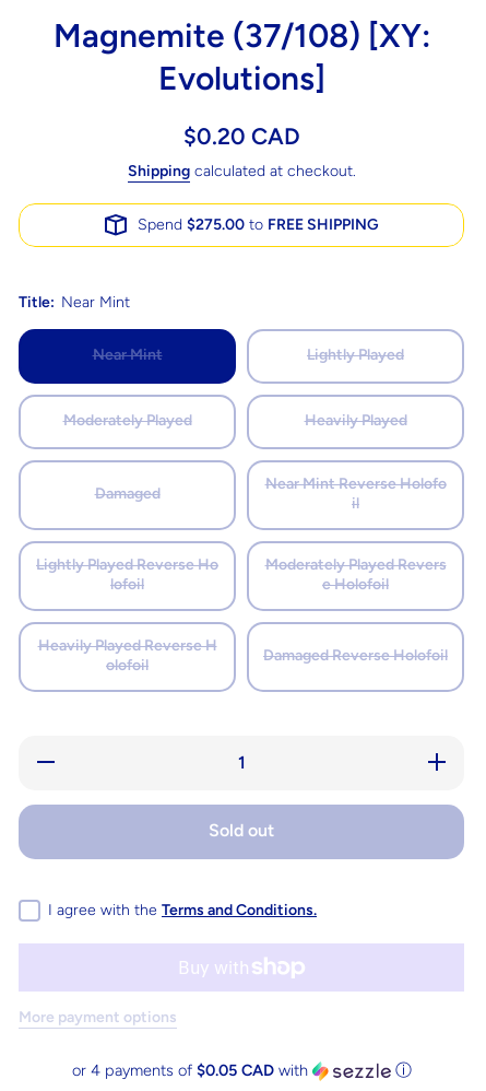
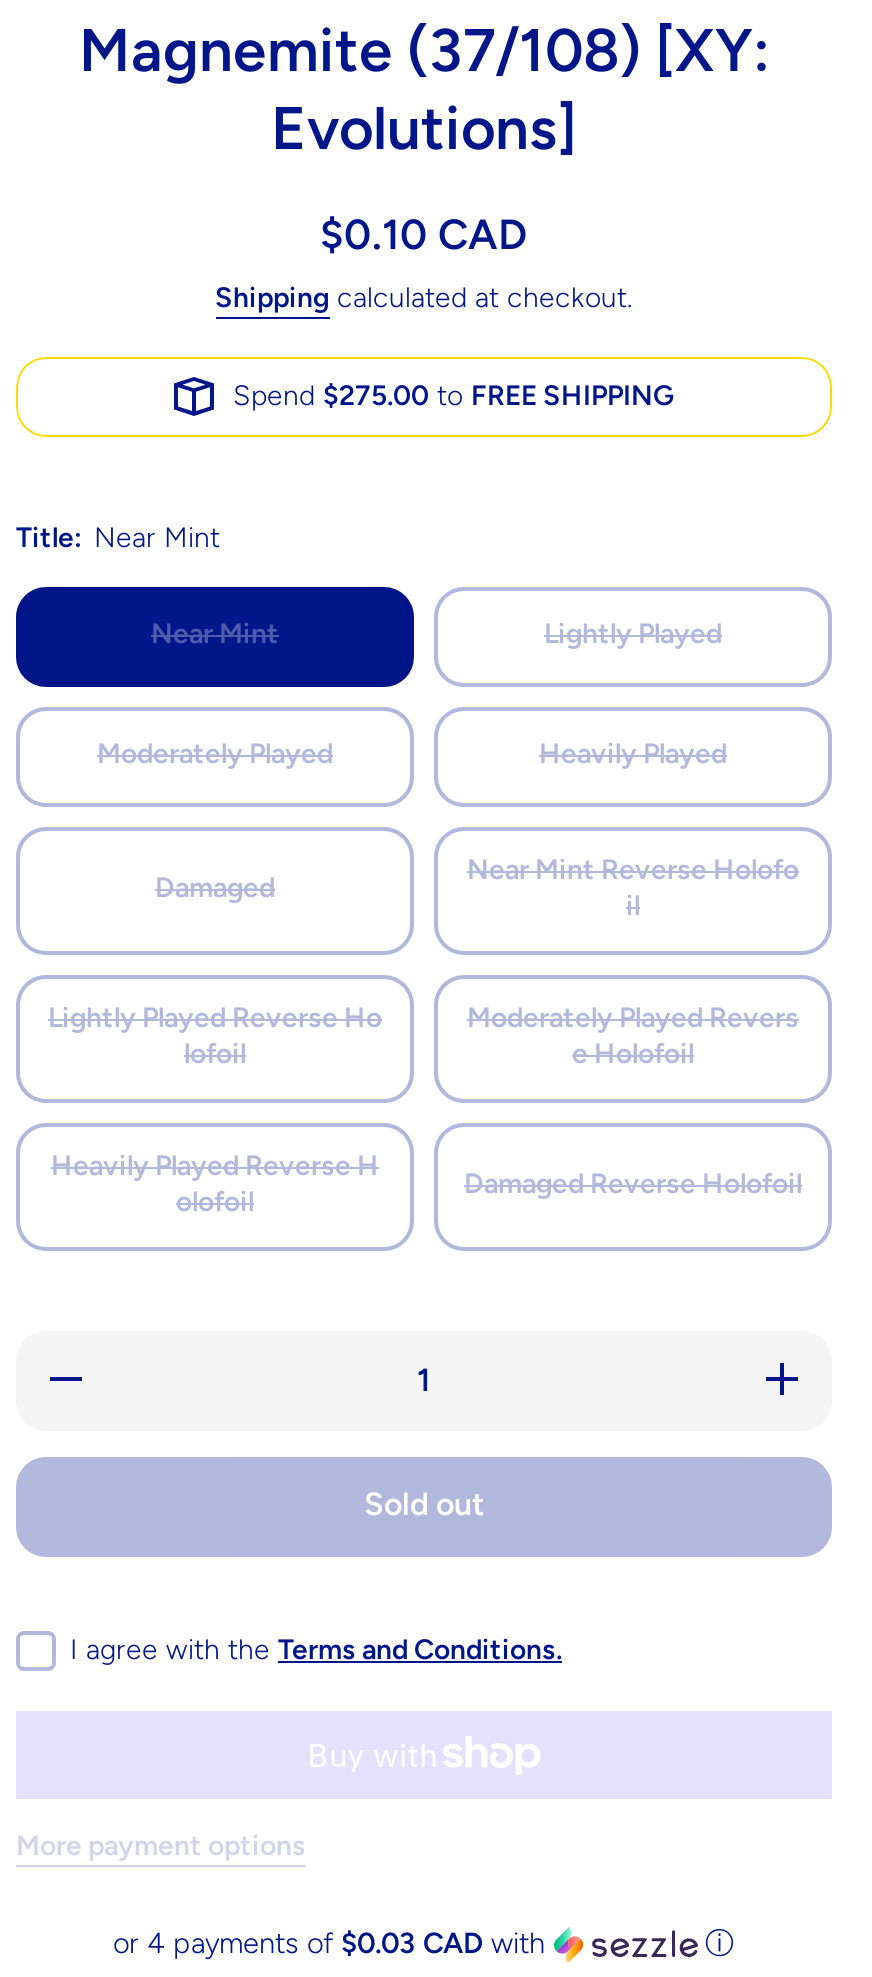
[183,122,300,149] $0.20 CAD -> [320,208,528,258] $0.10 CAD
[72,1060,312,1080] or 4 payments of $0.05 CAD with -> [113,1924,553,1960] or 4 payments of $0.03 CAD with

